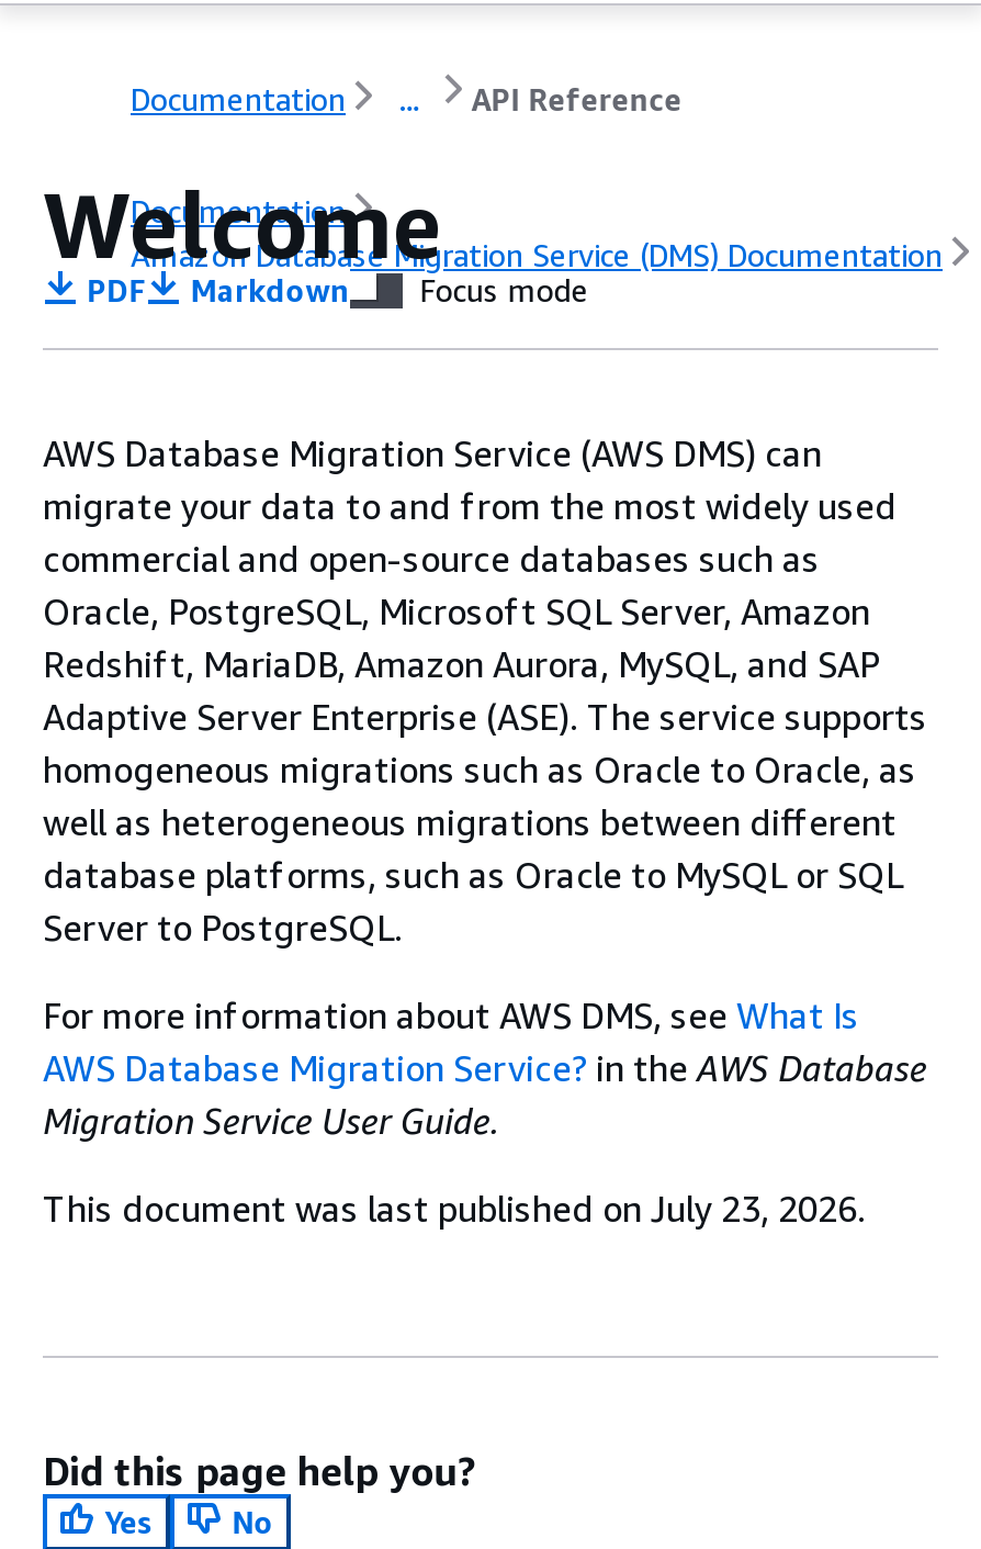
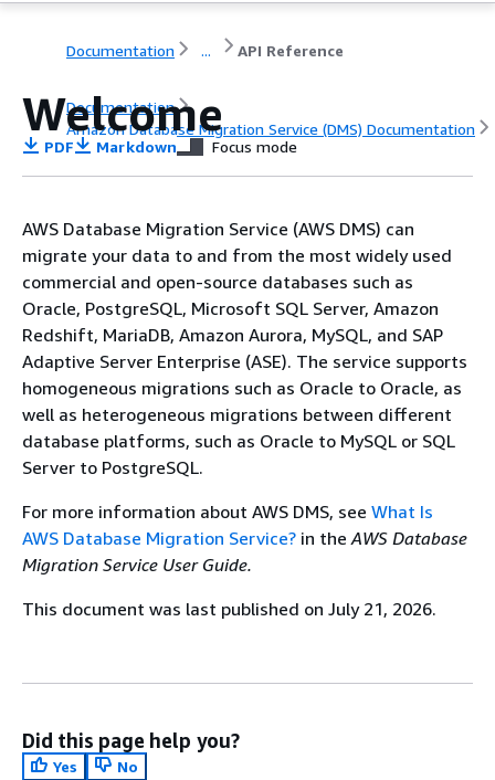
[43,1187,866,1231] This document was last published on July 23, 2026. -> [22,598,436,620] This document was last published on July 21, 2026.

